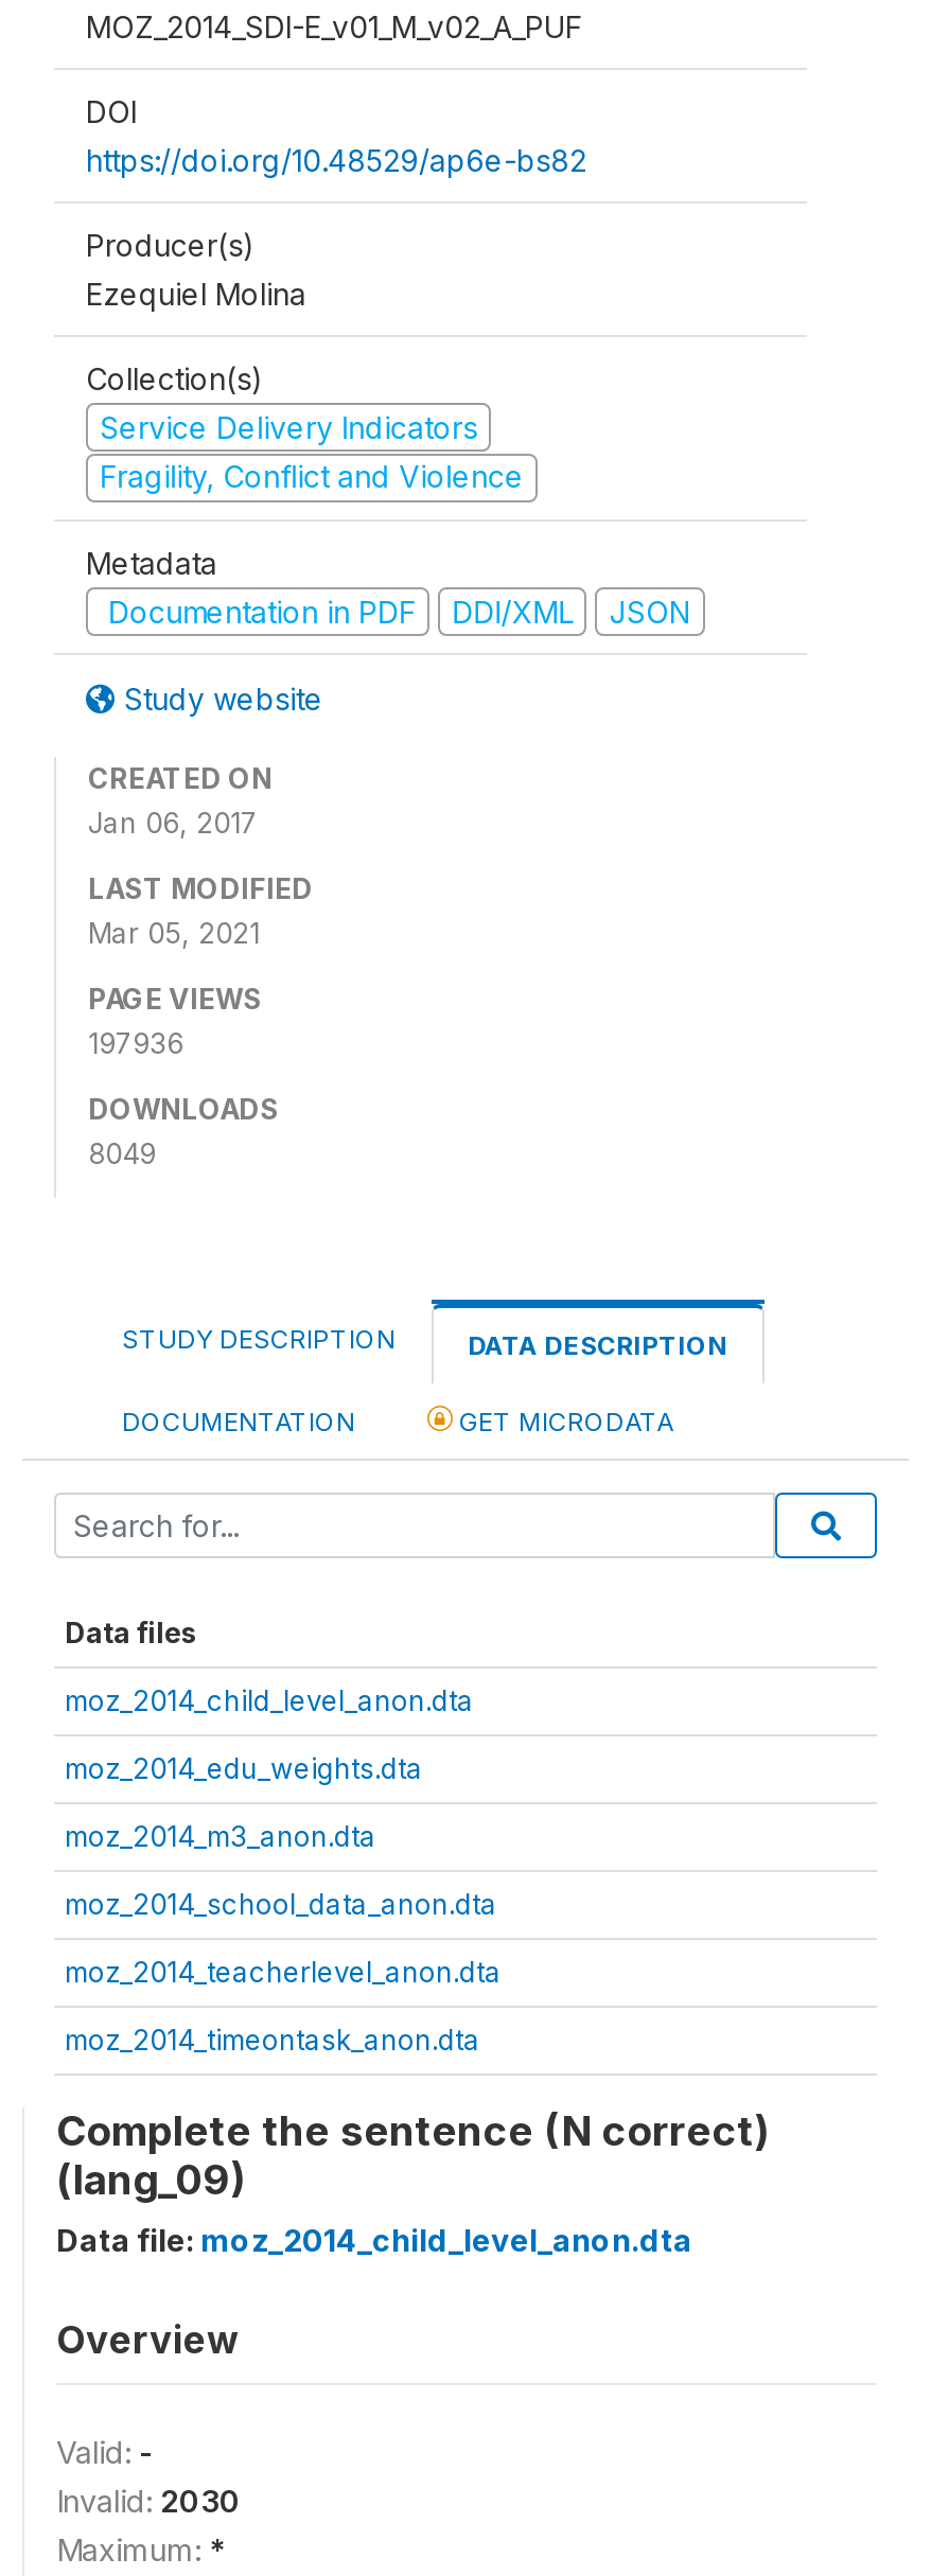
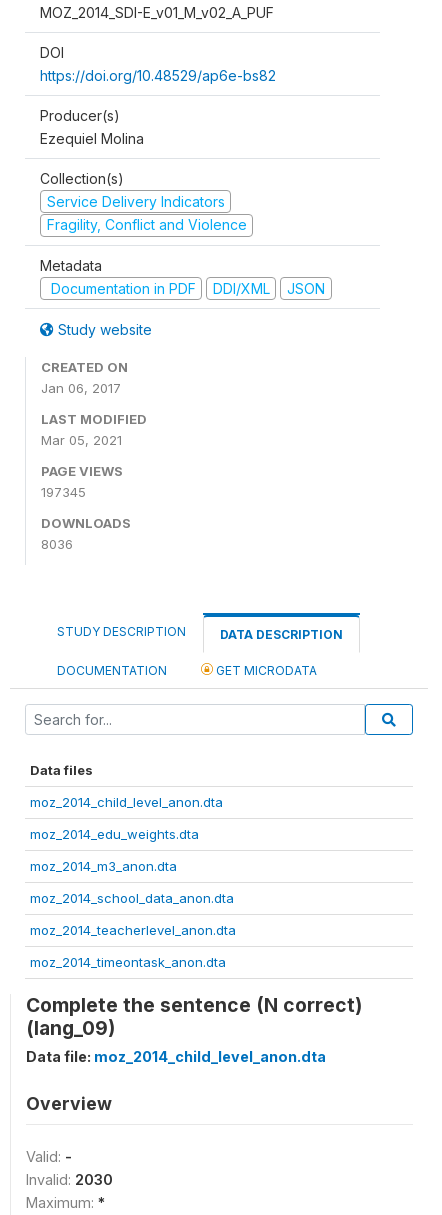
[88,1027,183,1061] 197936 -> [41,484,86,500] 197345
[88,1137,156,1171] 8049 -> [41,536,73,552] 8036

